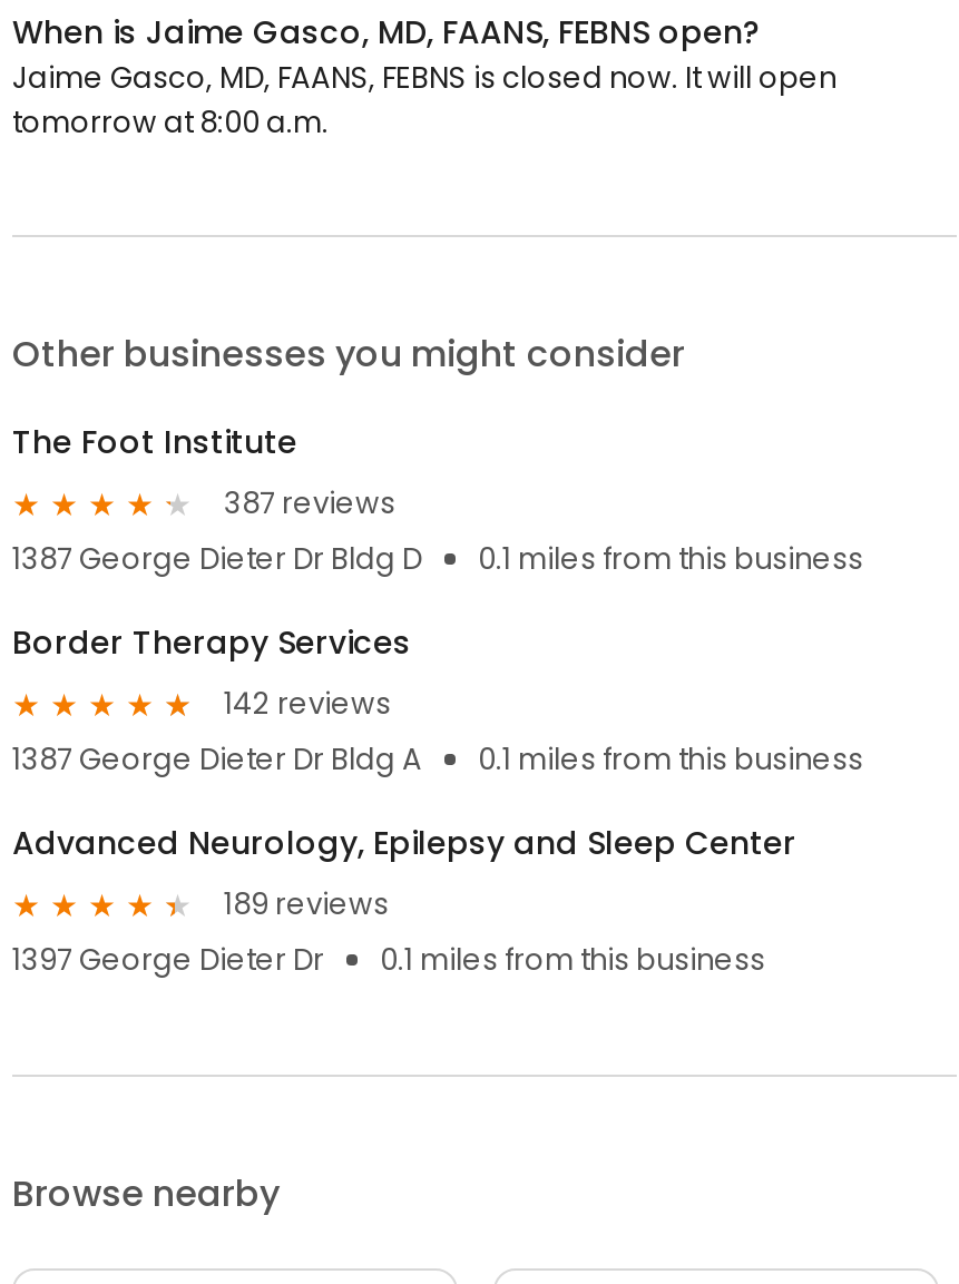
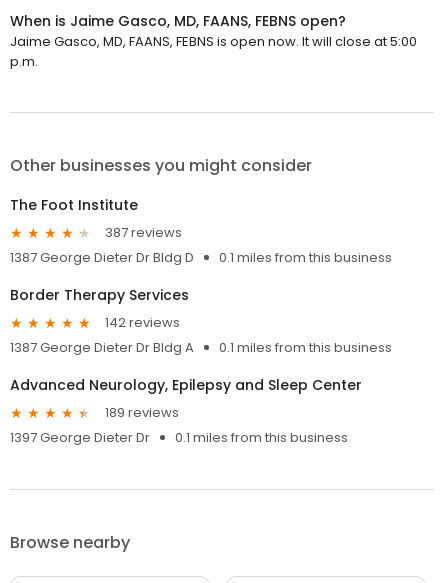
[12,57,836,143] Jaime Gasco, MD, FAANS, FEBNS is closed now. It will open | tomorrow at 8:00 a.m. -> [10,32,417,71] Jaime Gasco, MD, FAANS, FEBNS is open now. It will close at 5:00 | p.m.

